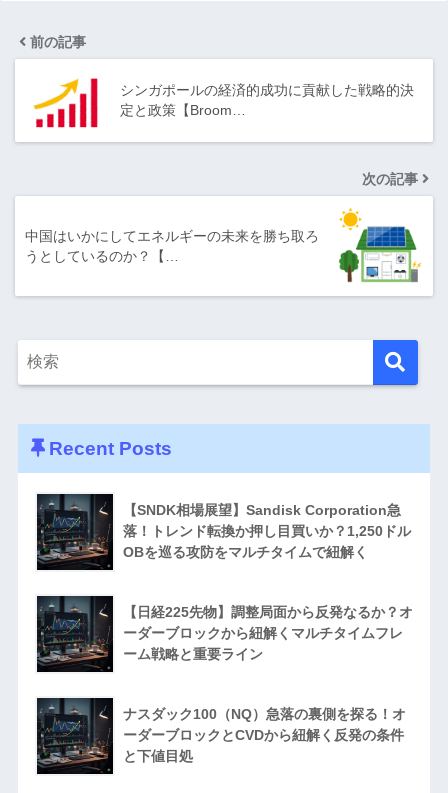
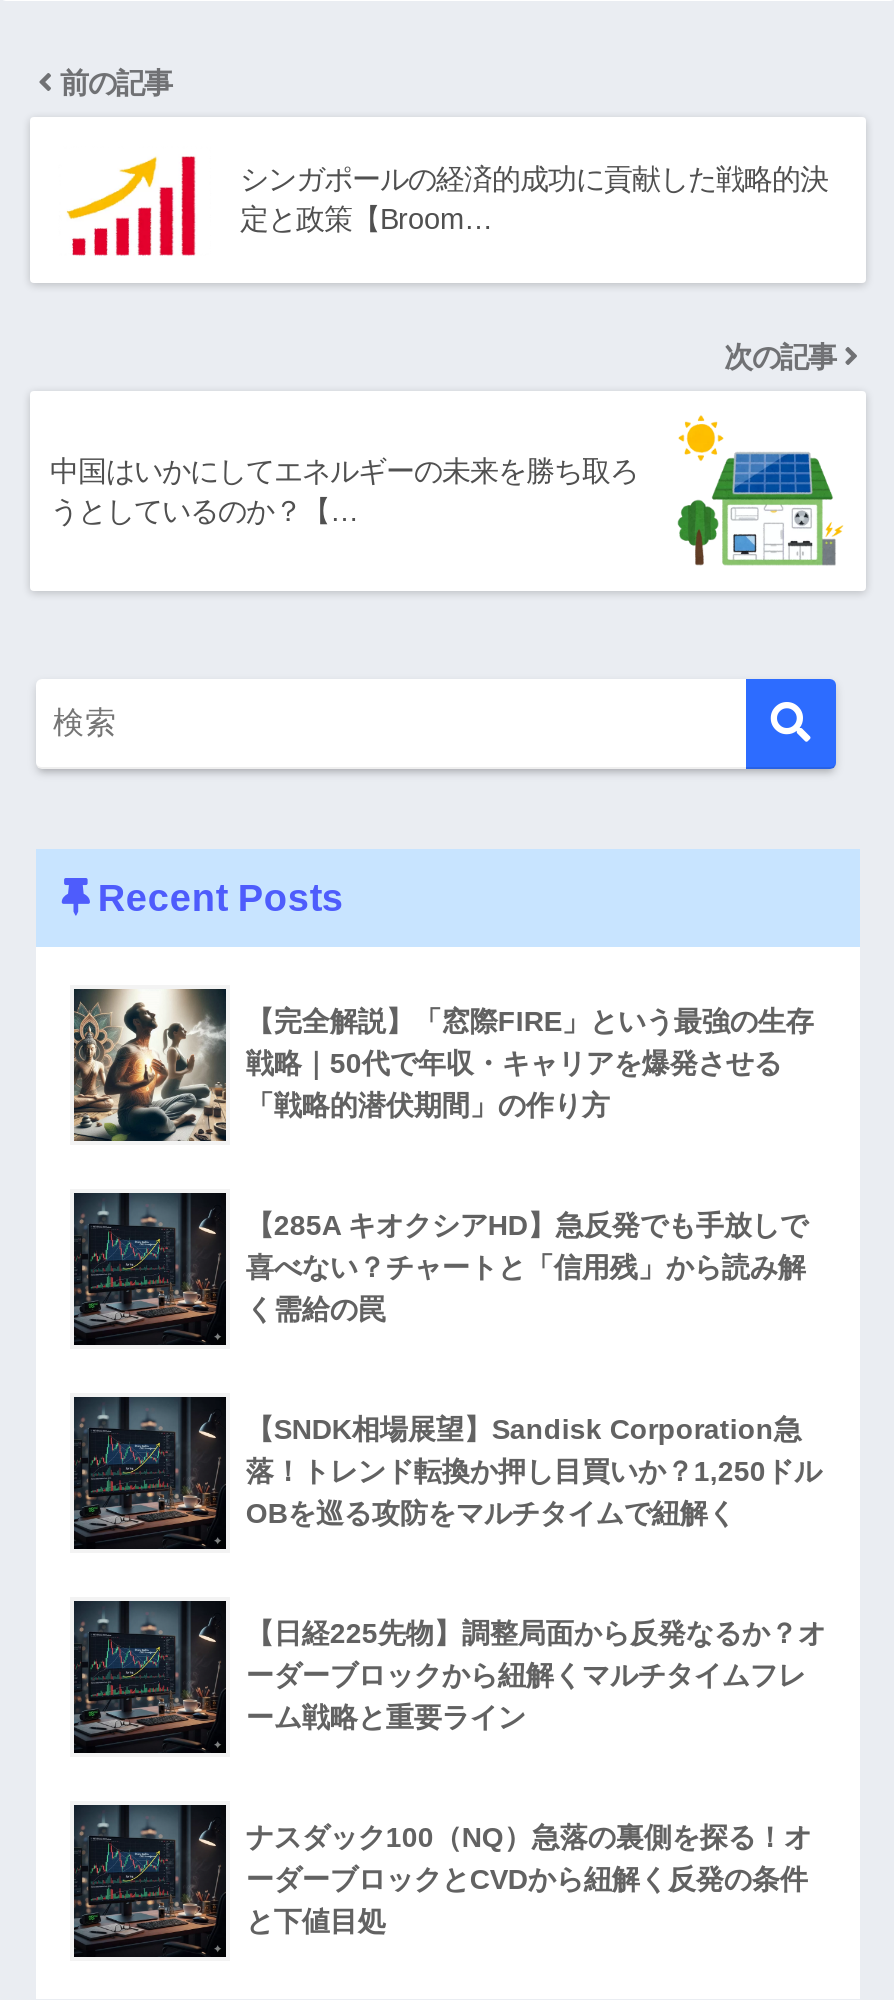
none -> [72,988,814,1144] [image] | 【完全解説】「窓際FIRE」という最強の生存 | 戦略｜50代で年収・キャリアを爆発させる | 「戦略的潜伏期間」の作り方
none -> [246,1208,808,1324] 【285A キオクシアHD】急反発でも手放しで | 喜べない？チャートと「信用残」から読み解 | く需給の罠

